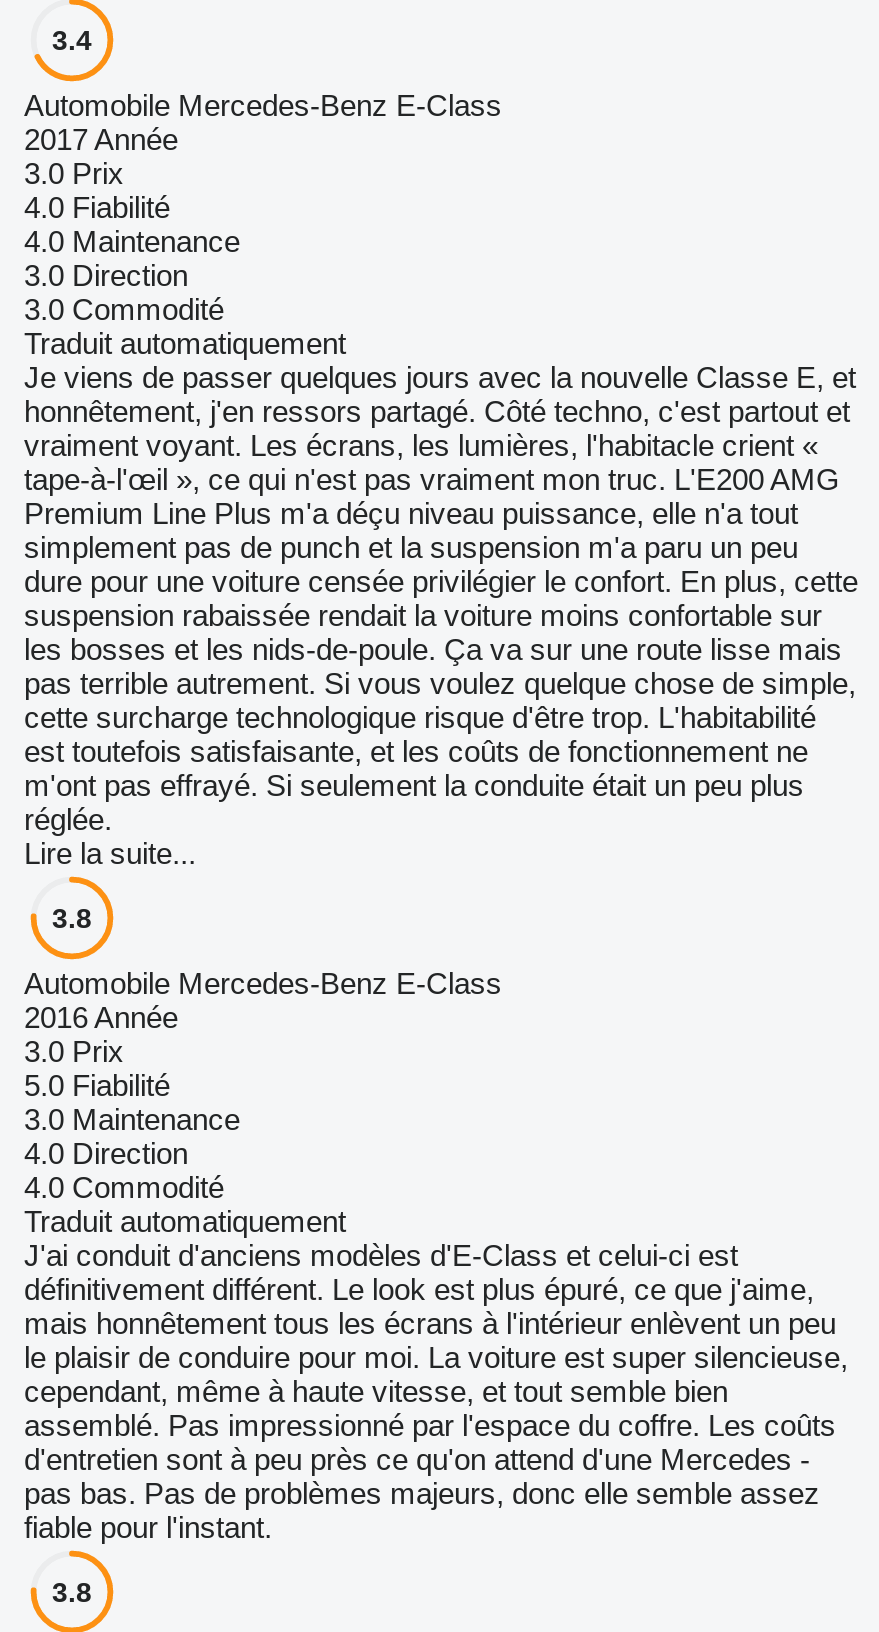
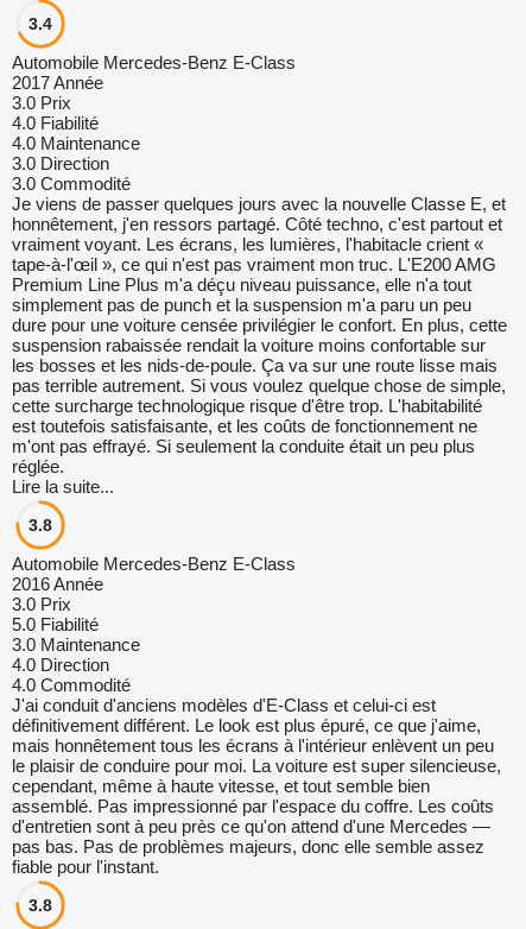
[24,326,346,360] Traduit automatiquement -> none
[24,1204,346,1238] Traduit automatiquement -> none
[24,1442,810,1476] d'entretien sont à peu près ce qu'on attend d'une Mercedes - -> [12,816,490,836] d'entretien sont à peu près ce qu'on attend d'une Mercedes —

